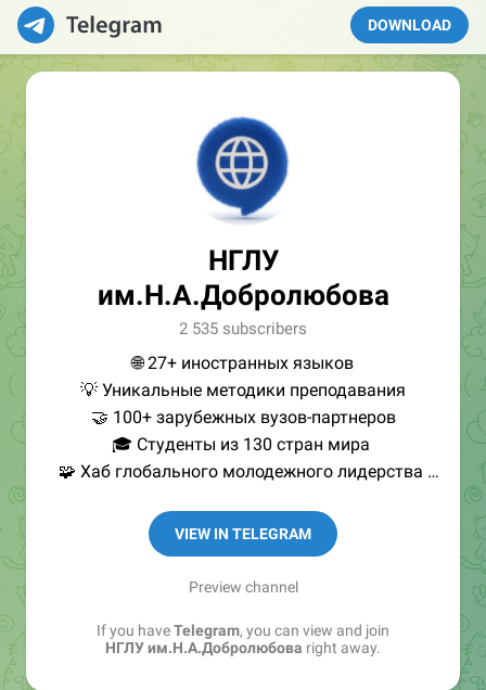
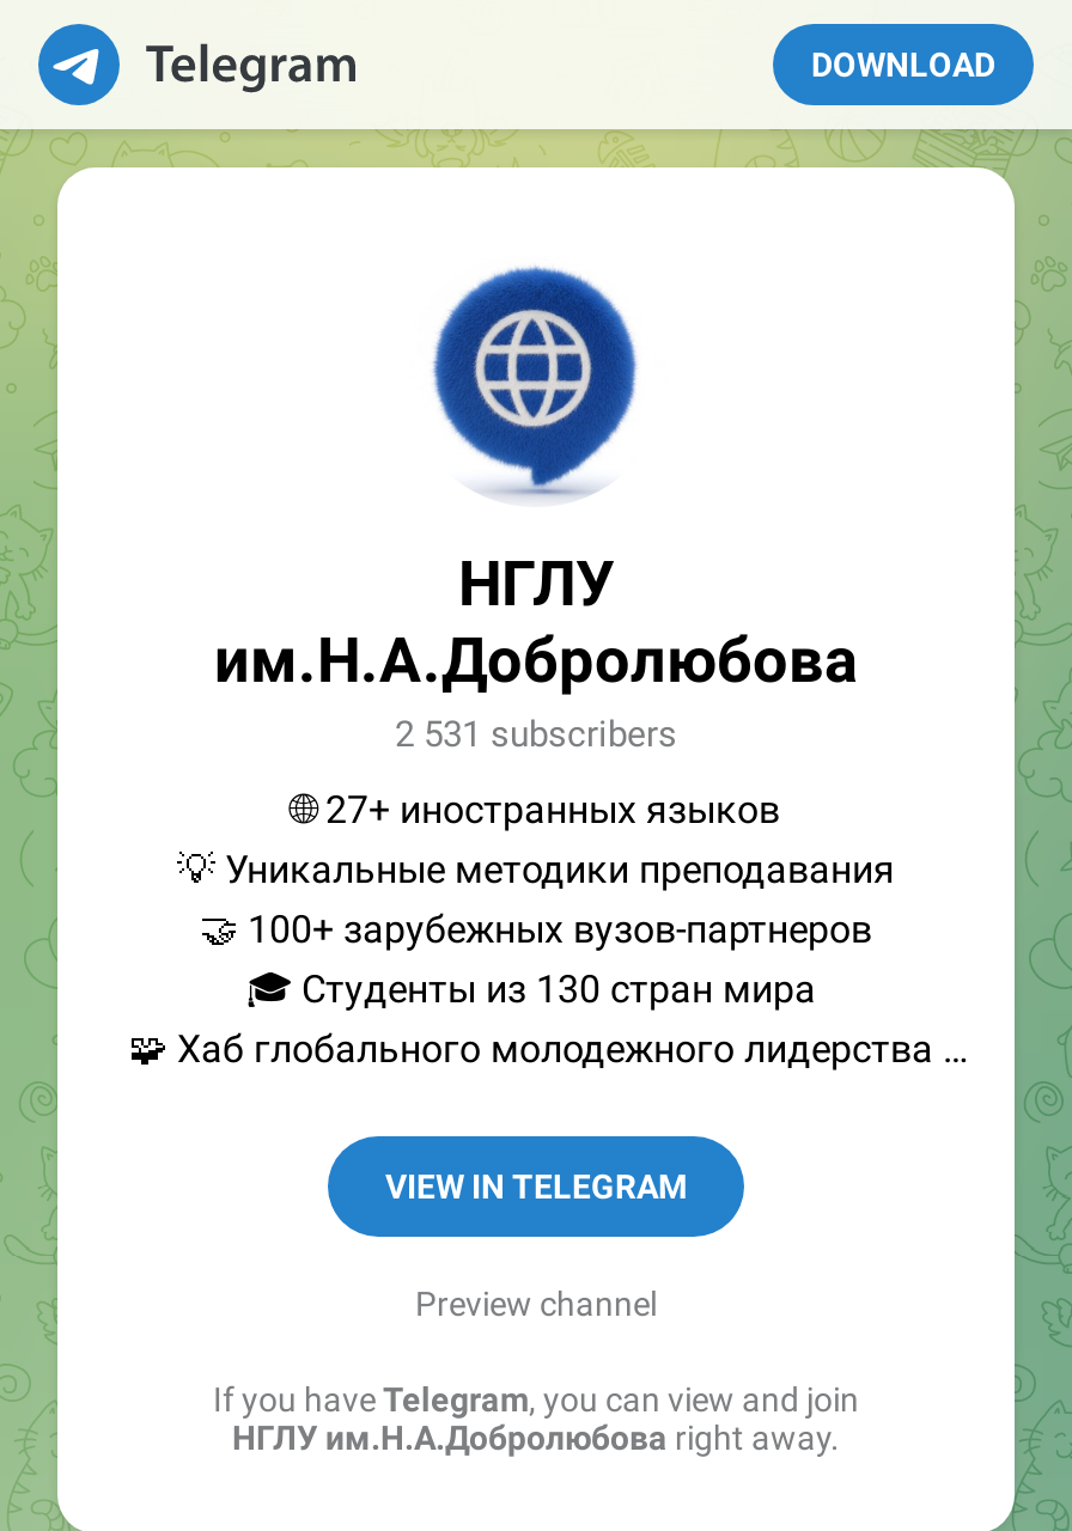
[179,319,307,338] 2 535 subscribers -> [395,713,677,756] 2 531 subscribers

